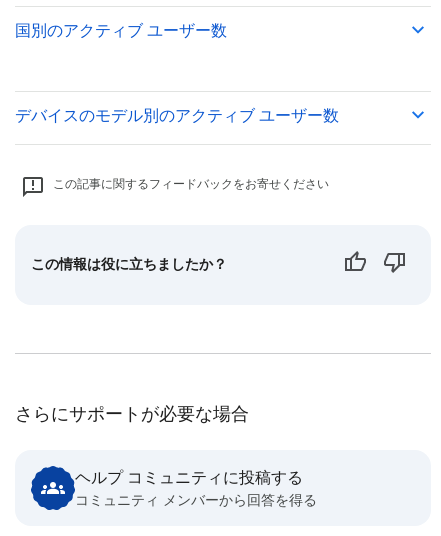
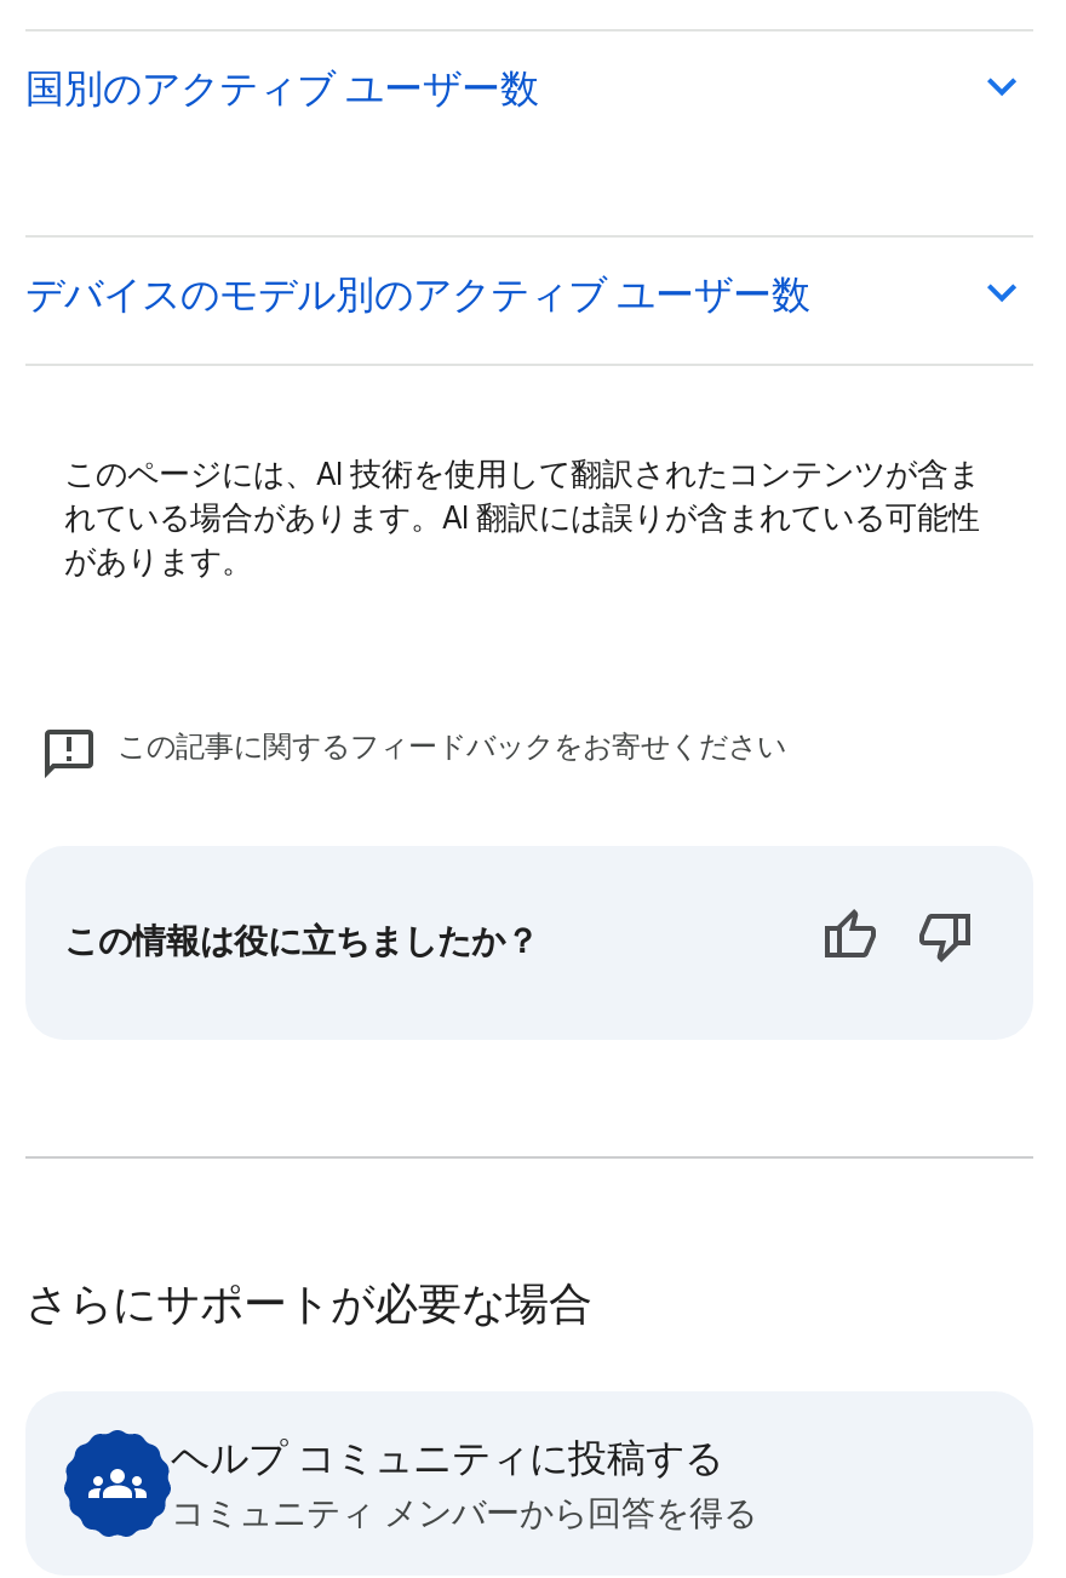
none -> [64,452,980,581] このページには、AI 技術を使用して翻訳されたコンテンツが含ま | れている場合があります。AI 翻訳には誤りが含まれている可能性 | があります。

